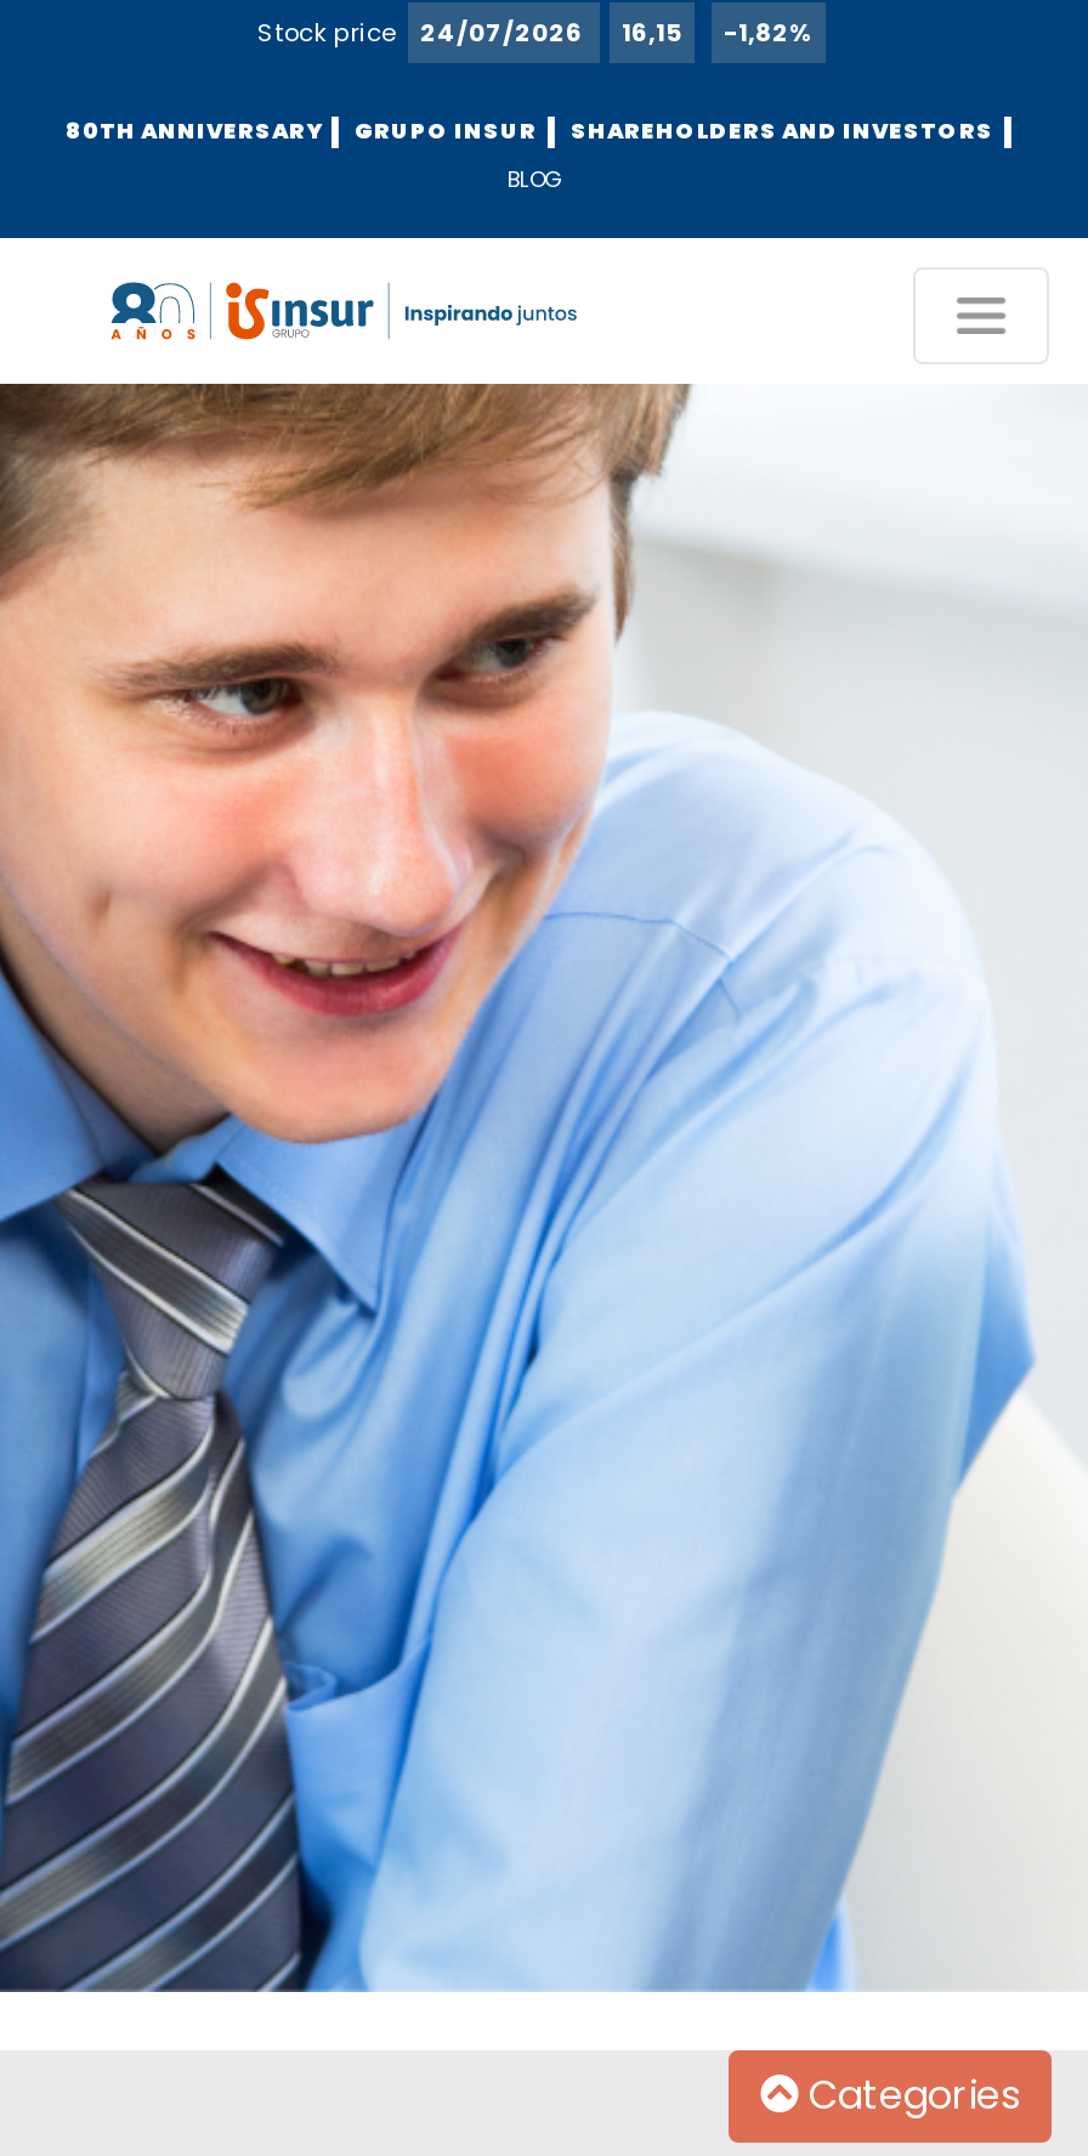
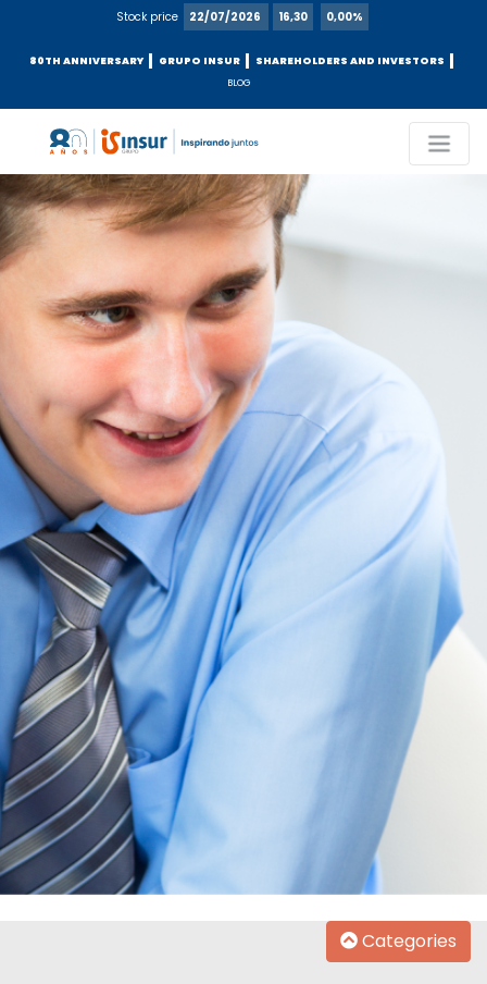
[257,15,588,51] Stock price 24/07/2026 -> [116,9,263,25] Stock price 22/07/2026
[622,15,682,51] 16,15 -> [278,9,308,25] 16,30
[724,15,814,51] -1,82% -> [326,9,363,25] 0,00%

